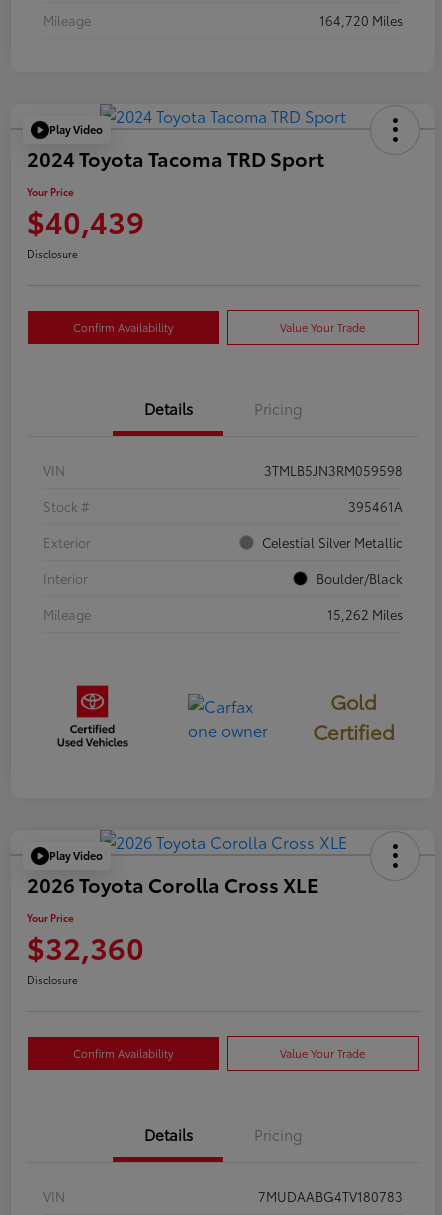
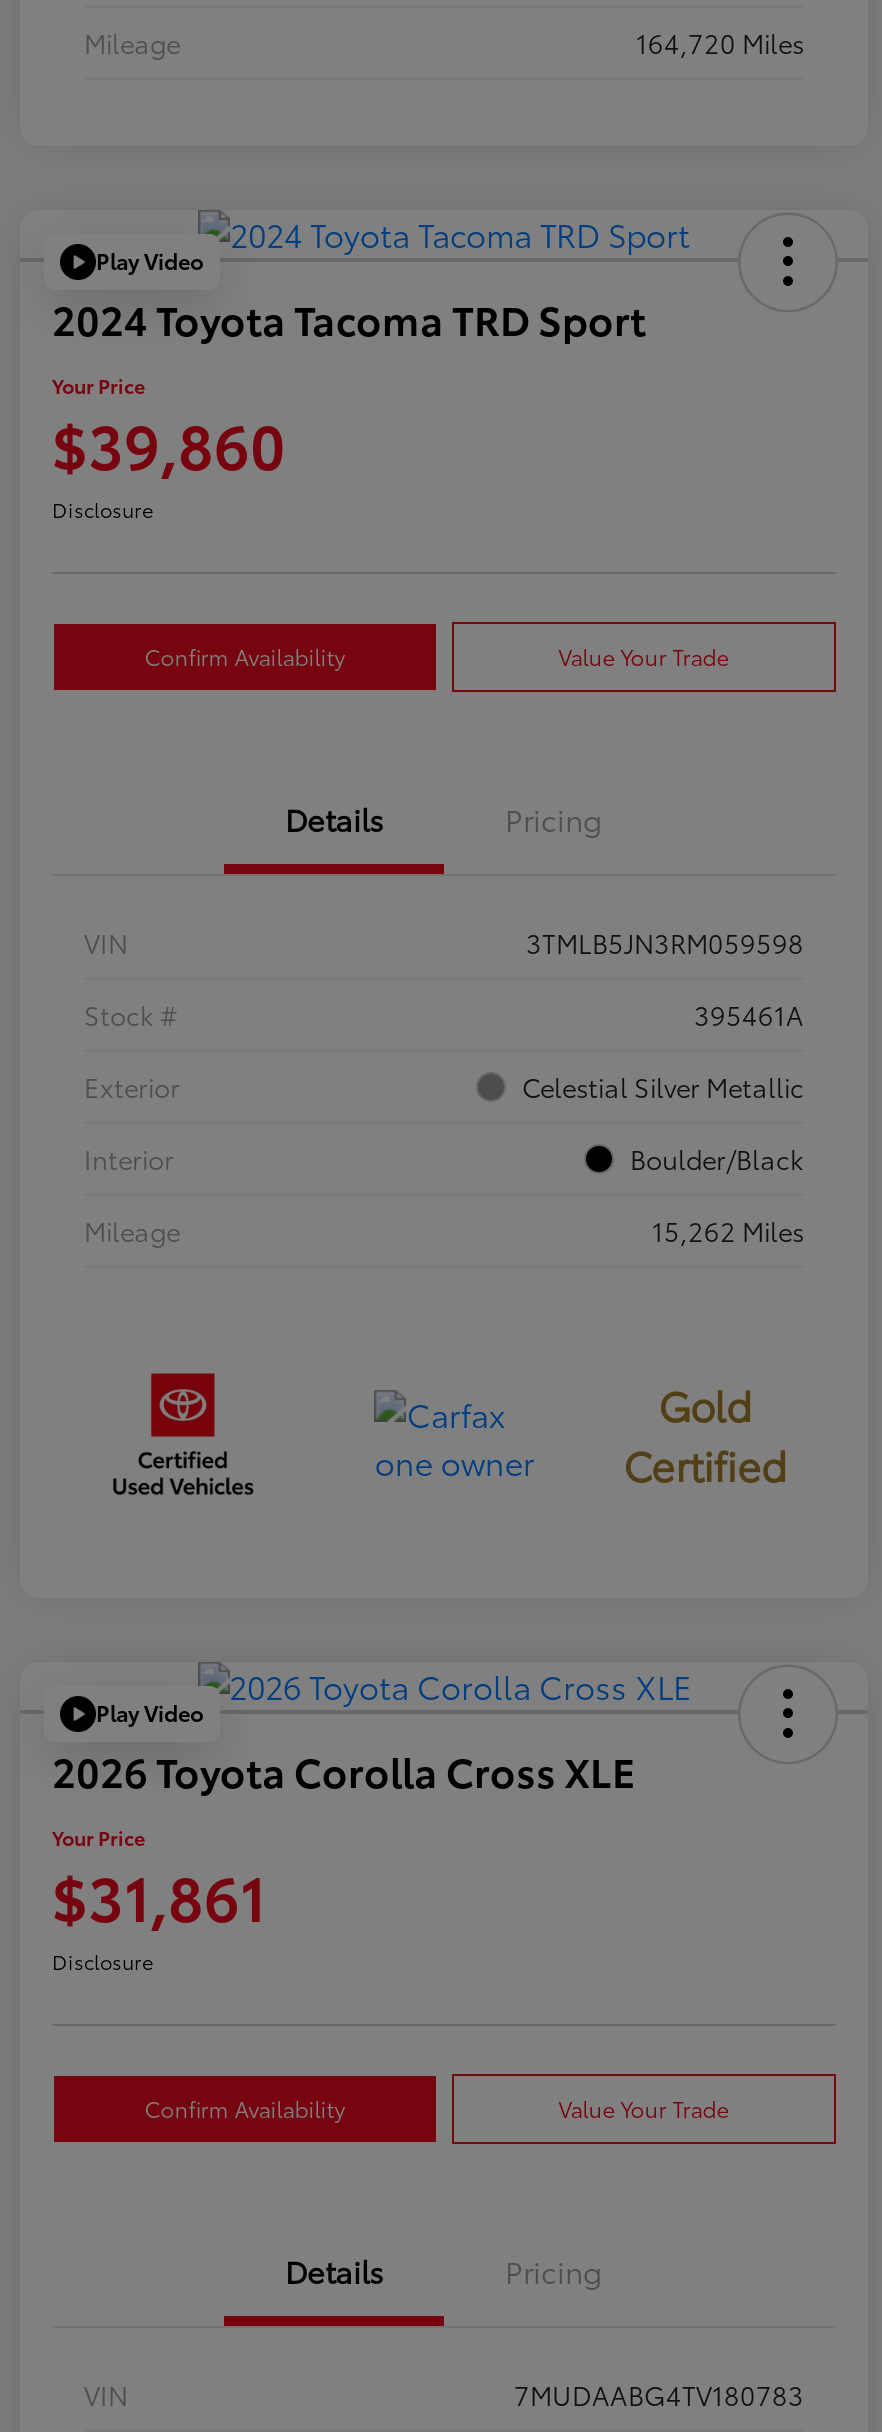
[27,199,144,242] $40,439 -> [52,400,286,486] $39,860
[27,925,144,968] $32,360 -> [52,1851,266,1937] $31,861

